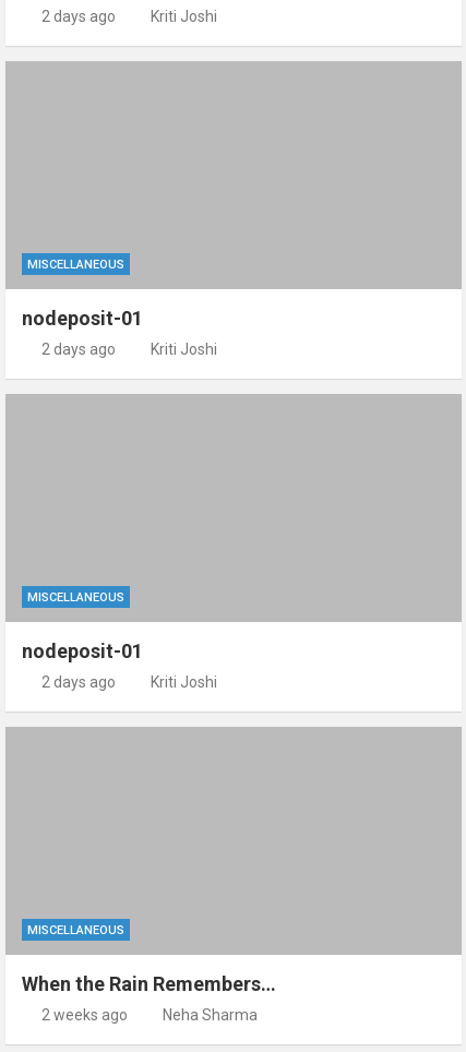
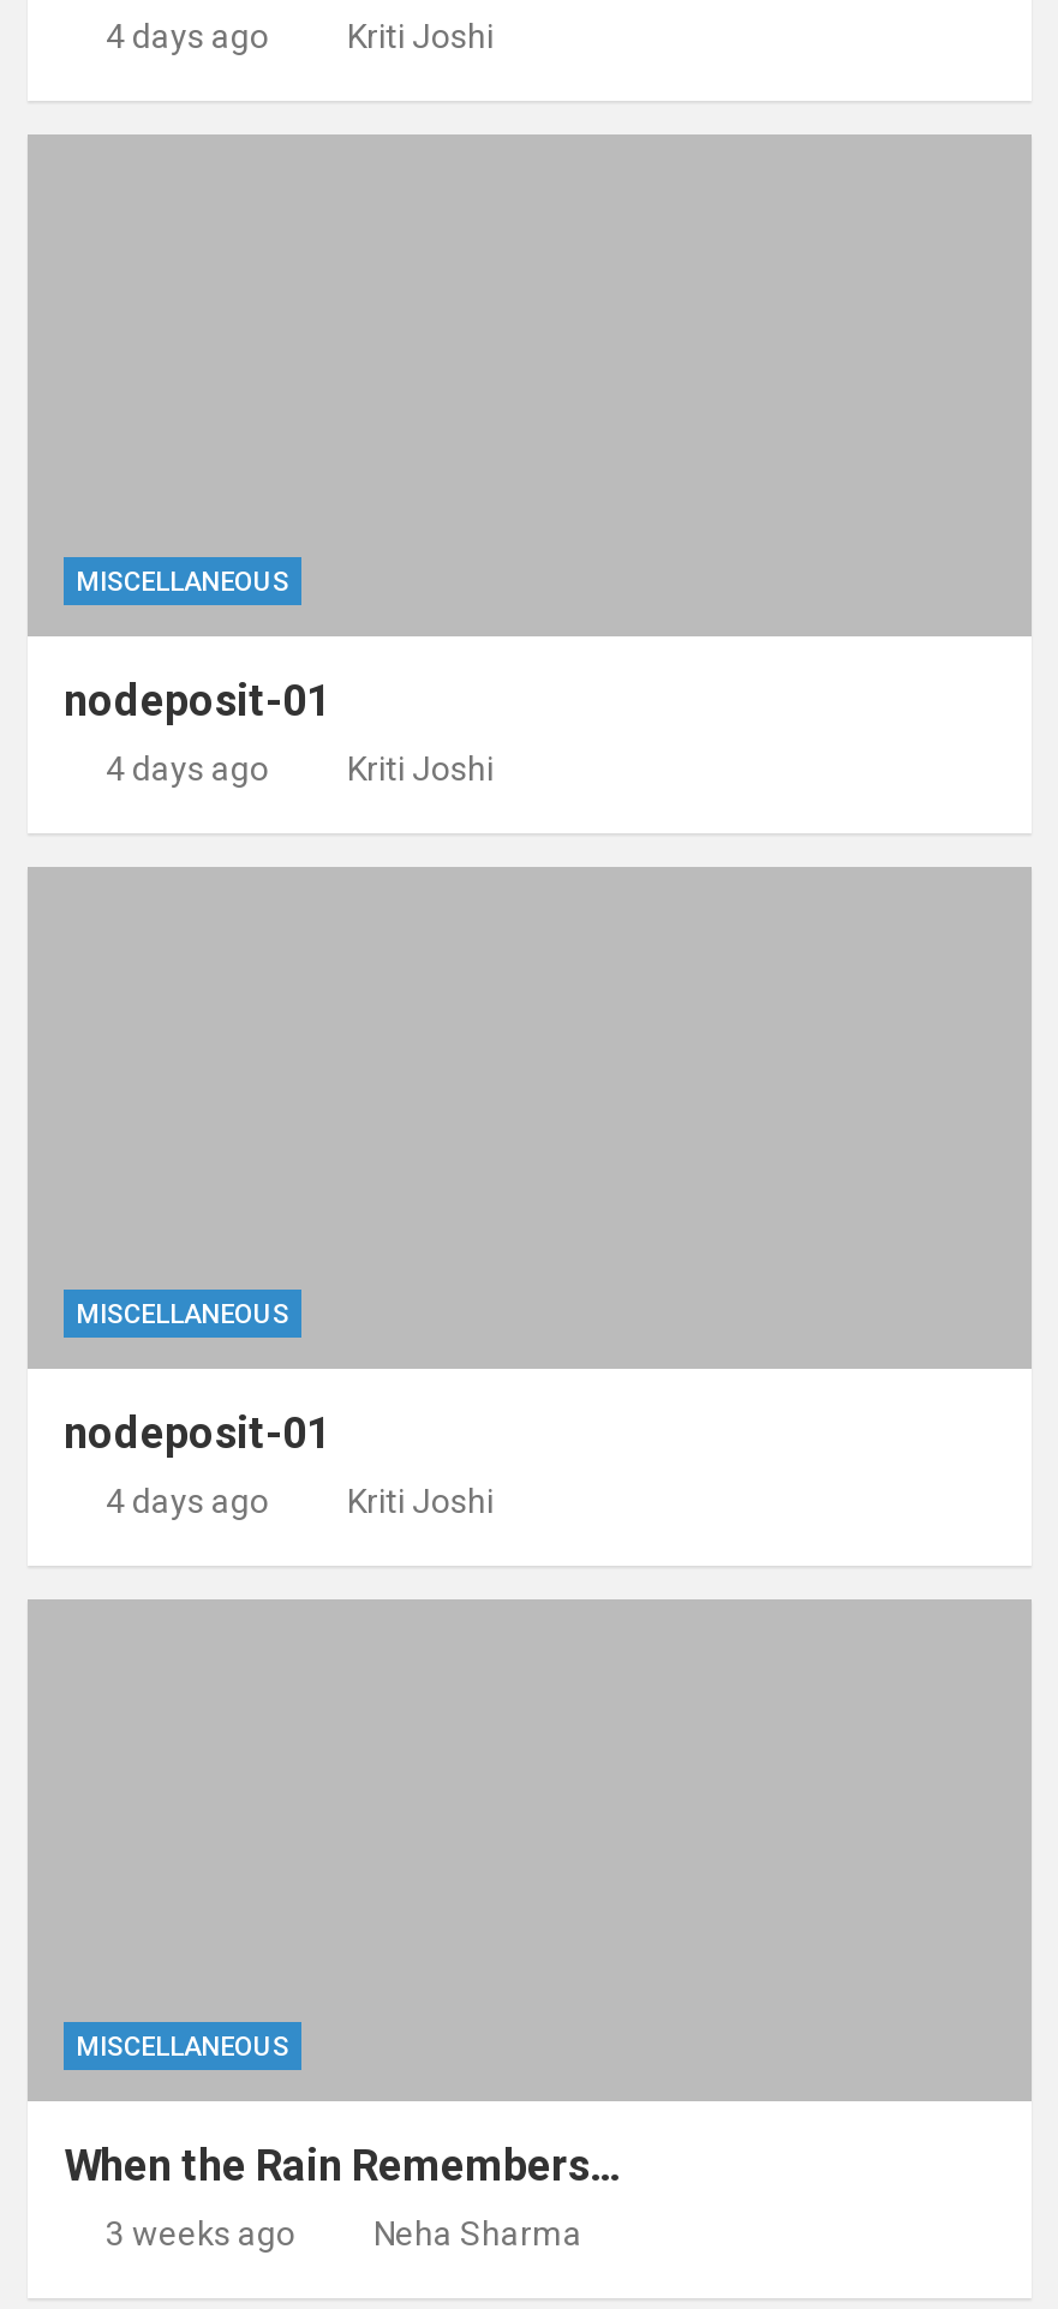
[41,7,115,25] 2 days ago -> [106,16,269,55] 4 days ago
[41,340,115,358] 2 days ago -> [106,749,269,787] 4 days ago
[41,673,115,690] 2 days ago -> [106,1481,269,1519] 4 days ago
[41,1006,127,1023] 2 weeks ago -> [106,2213,295,2252] 3 weeks ago

